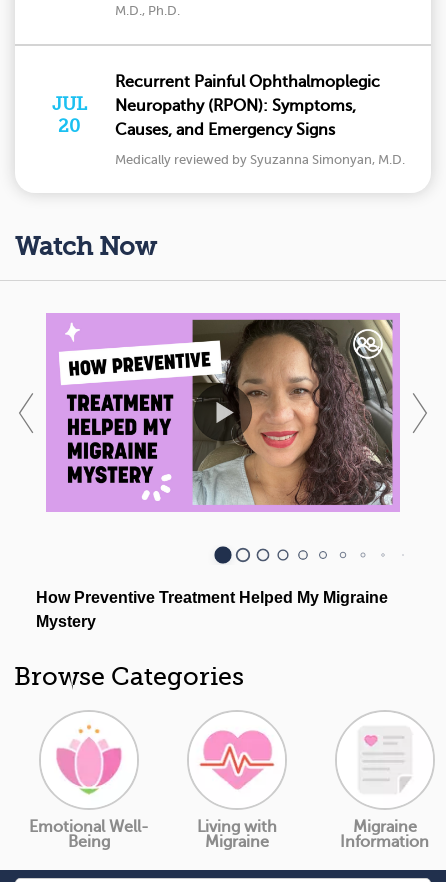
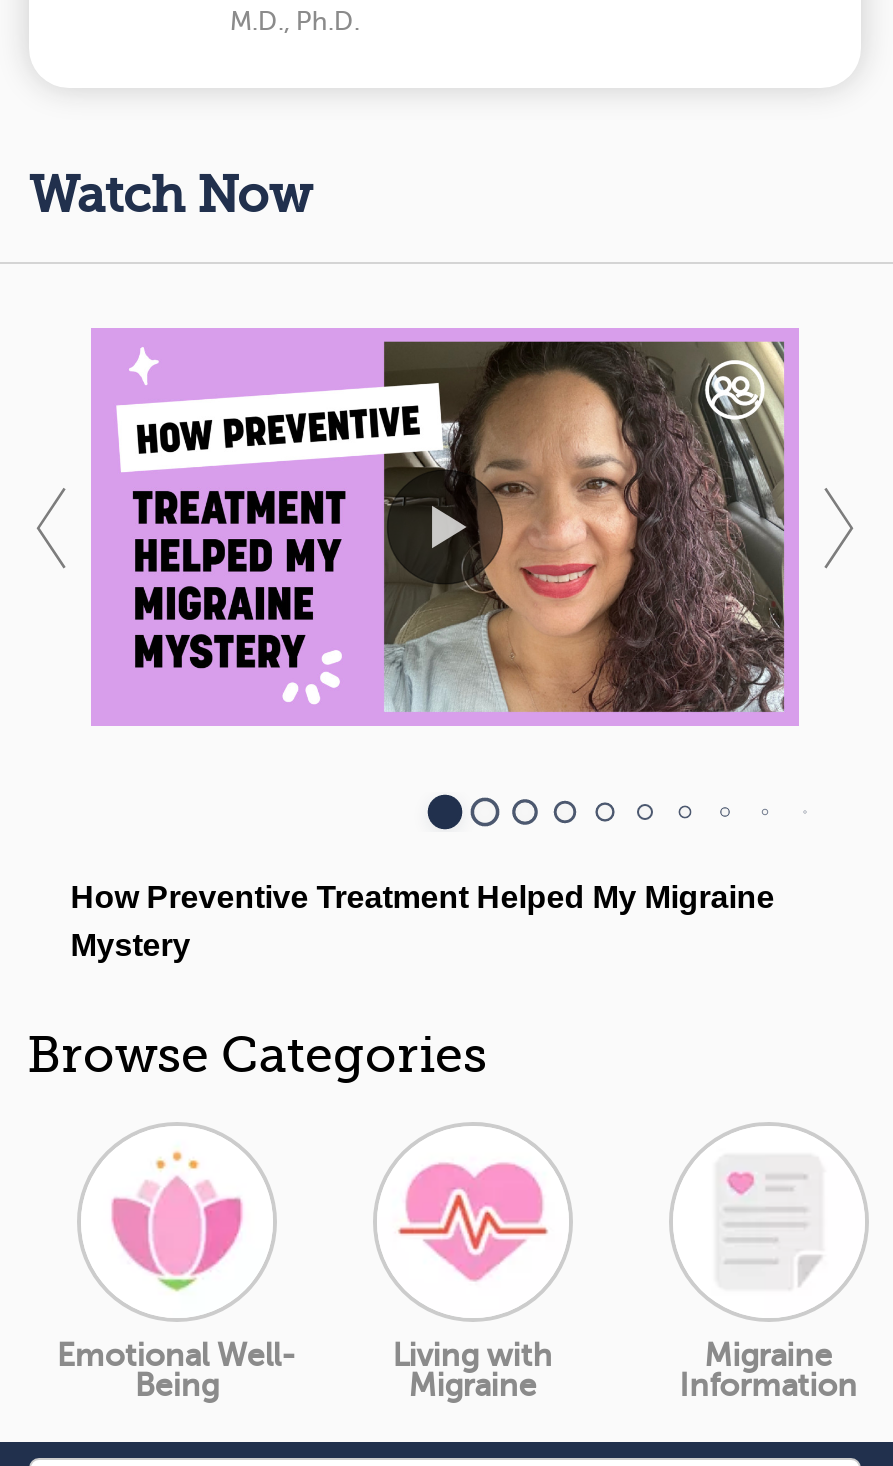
[115,73,405,167] Recurrent Painful Ophthalmoplegic | Neuropathy (RPON): Symptoms, | Causes, and Emergency Signs | Medically reviewed by Syuzanna Simonyan, M.D. -> none
[52,94,87,136] JUL | 20 -> none

